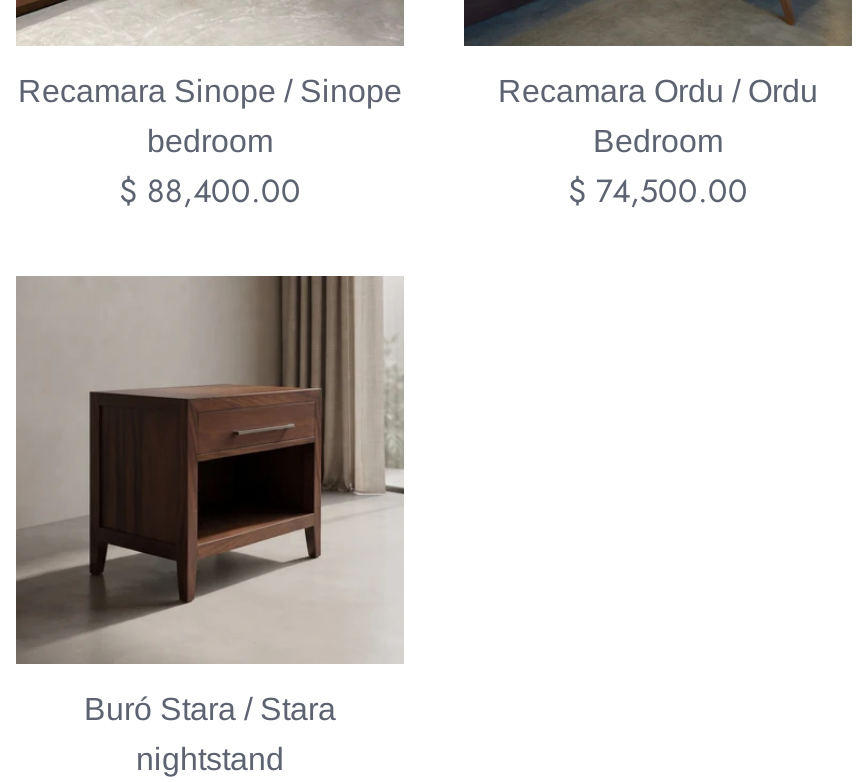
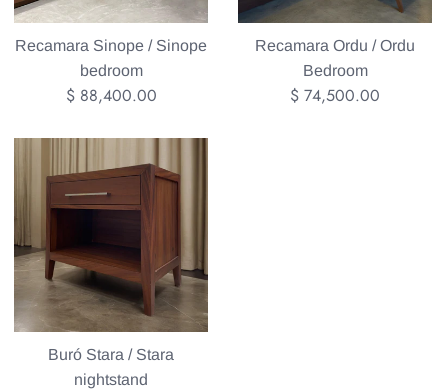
[16,276,404,664] [image] -> [14,137,209,332] [image]

